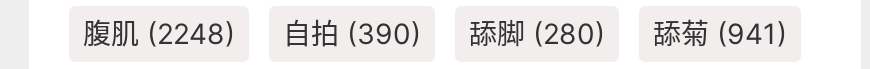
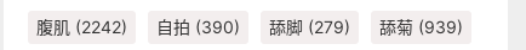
[83,16,235,50] 腹肌(2248) -> [36,17,127,37] 腹肌(2242)
[469,16,605,50] 舔脚(280) -> [269,17,350,37] 舔脚(279)
[653,16,787,50] 舔菊(941) -> [379,17,463,37] 舔菊(939)

